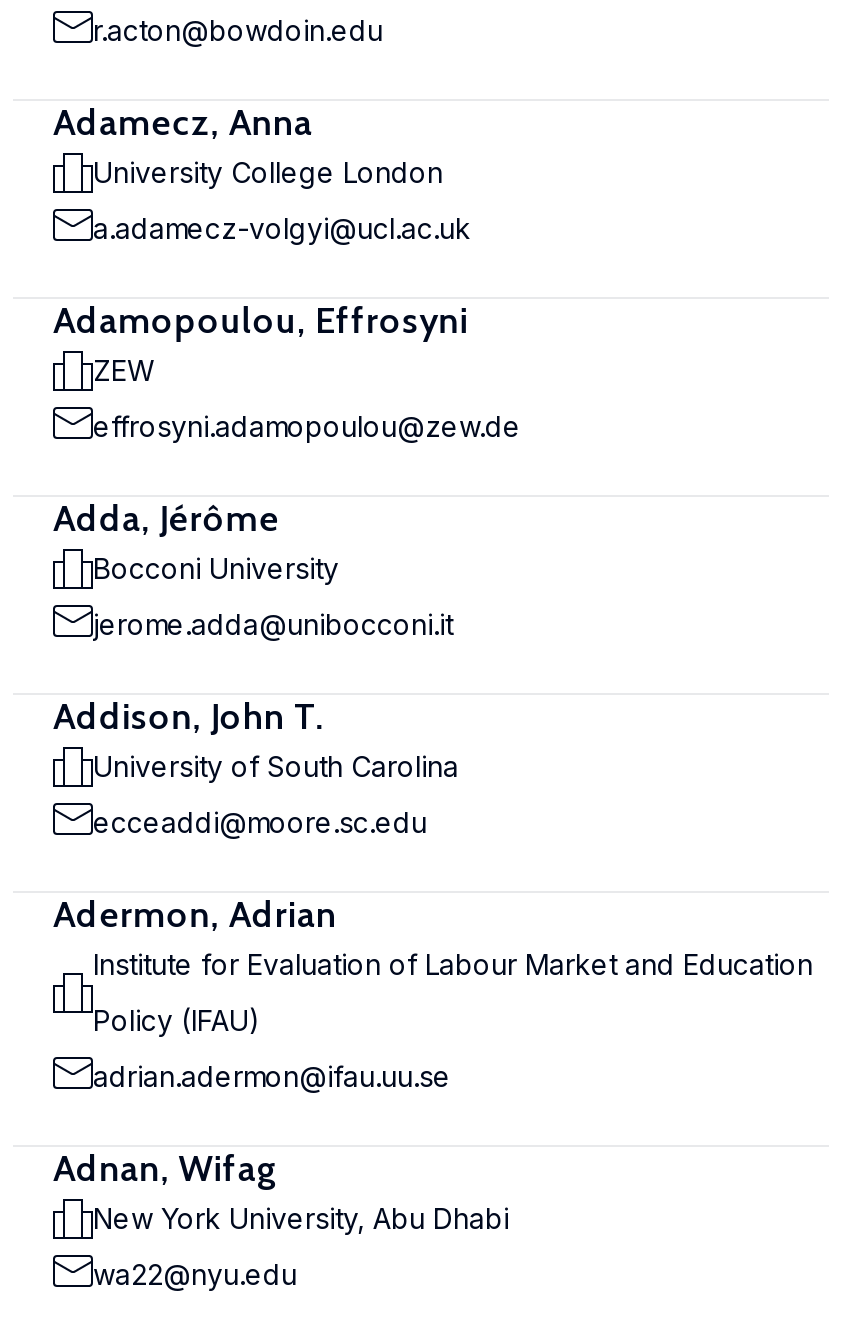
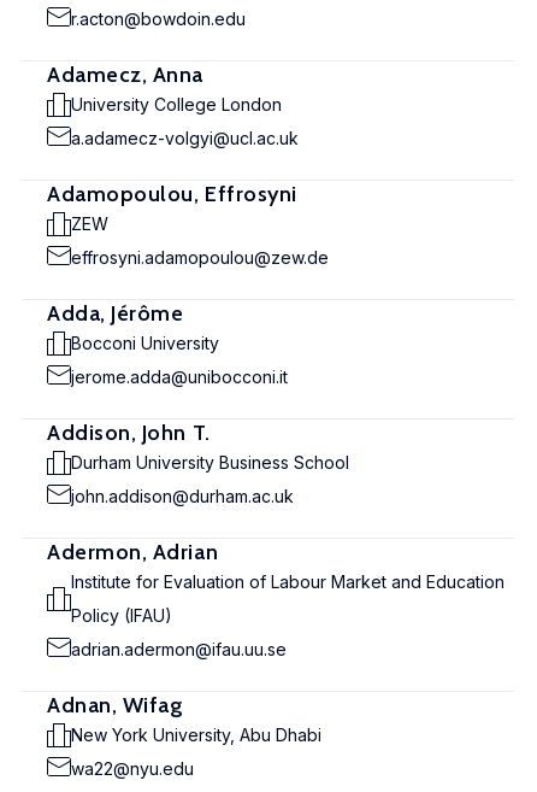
[93,749,459,783] University of South Carolina -> [71,452,349,473] Durham University Business School
[93,805,427,839] ecceaddi@moore.sc.edu -> [71,486,294,506] john.addison@durham.ac.uk

